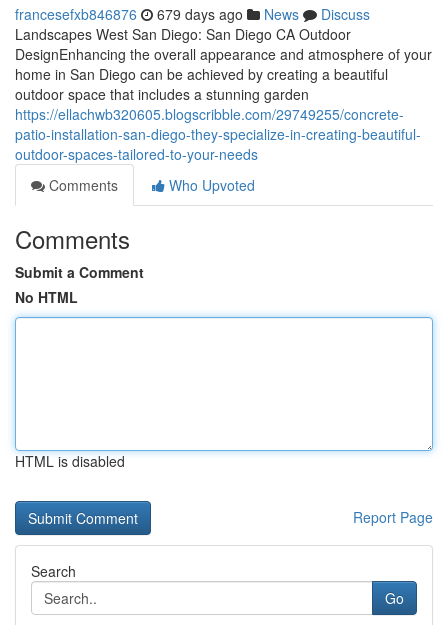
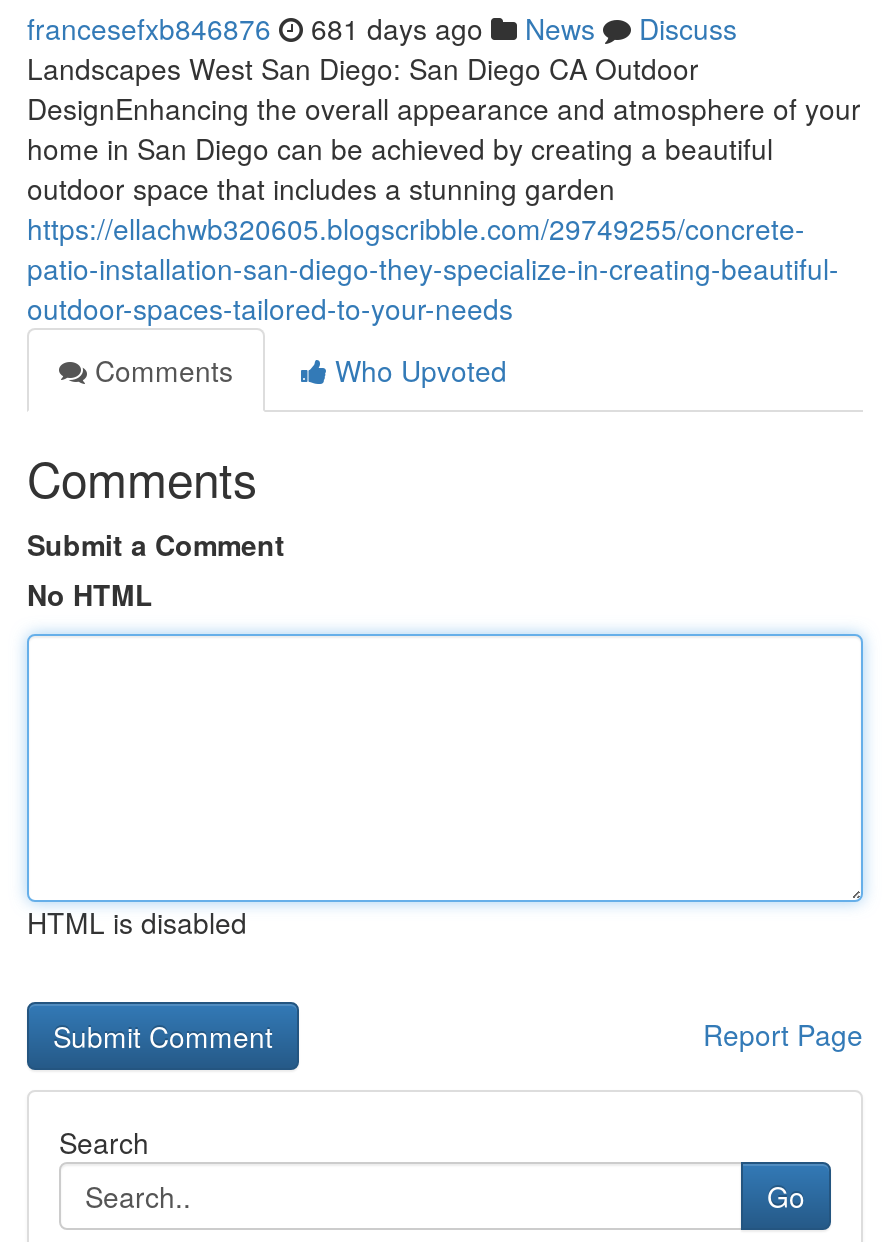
[15,4,370,24] francesefxb846876 679 days ago News Discuss -> [27,8,737,48] francesefxb846876 681 days ago News Discuss

